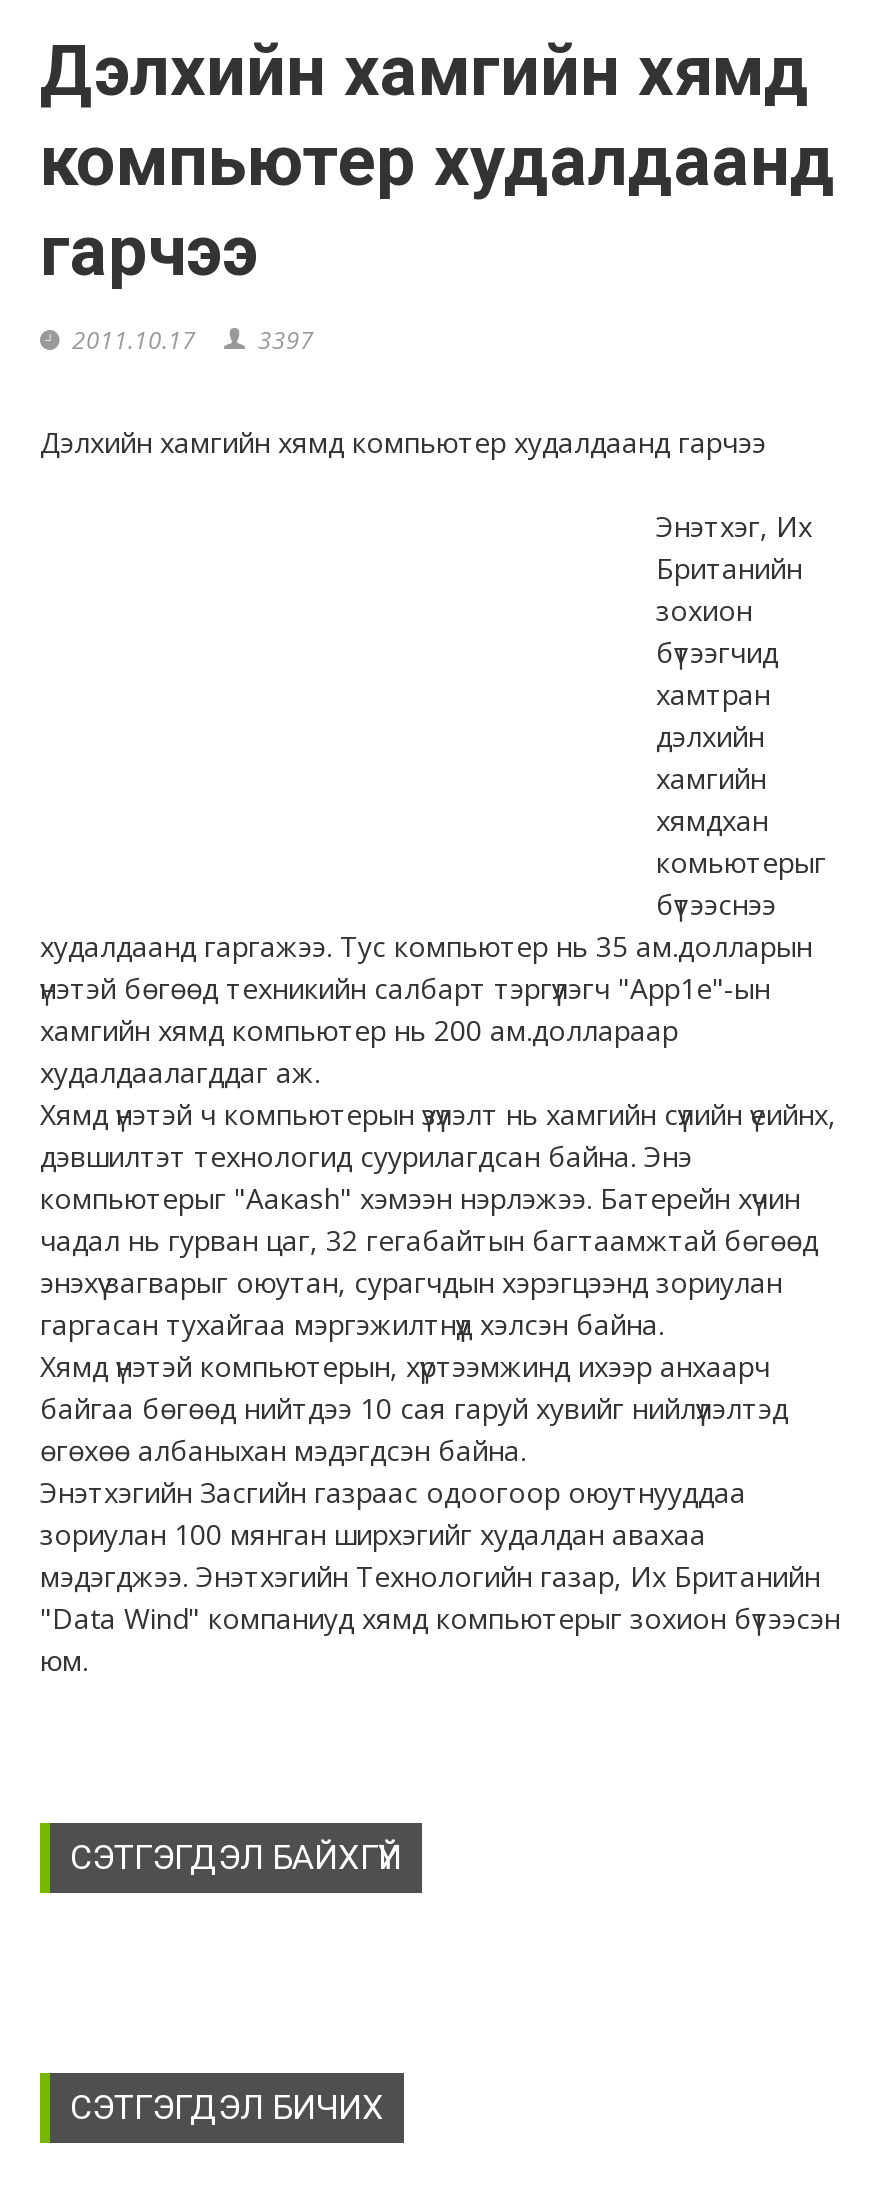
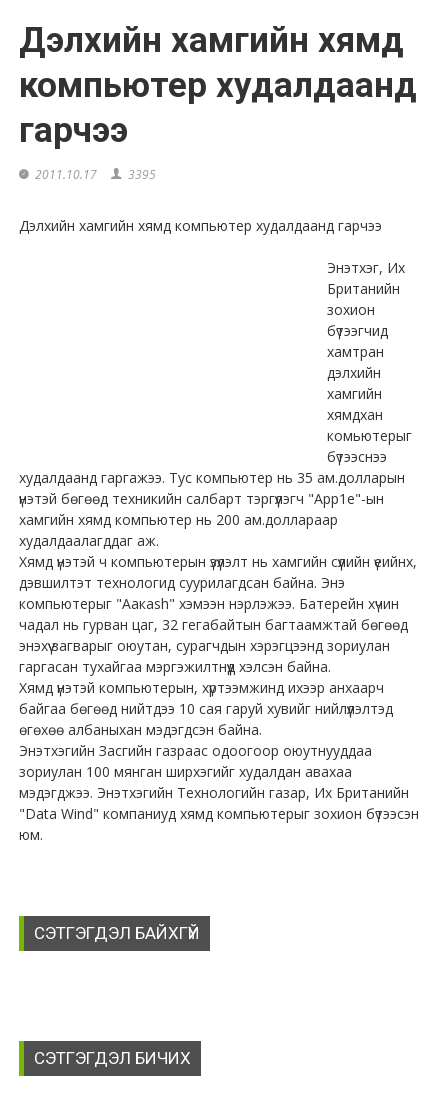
[72,322,314,356] 2011.10.17 3397 -> [35,166,156,183] 2011.10.17 3395

